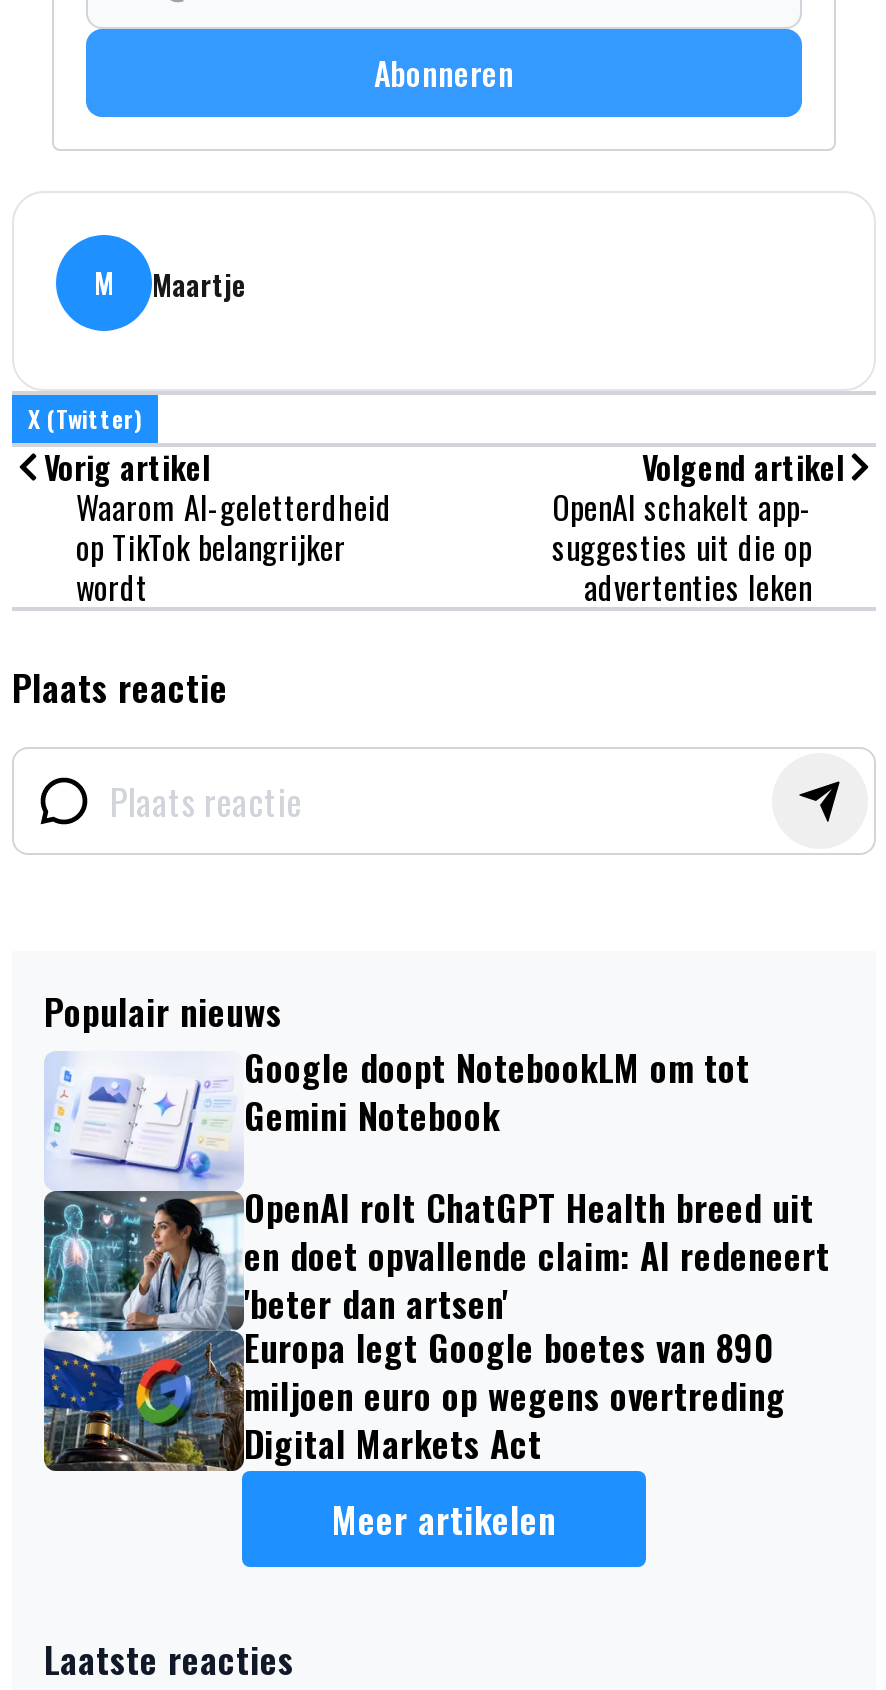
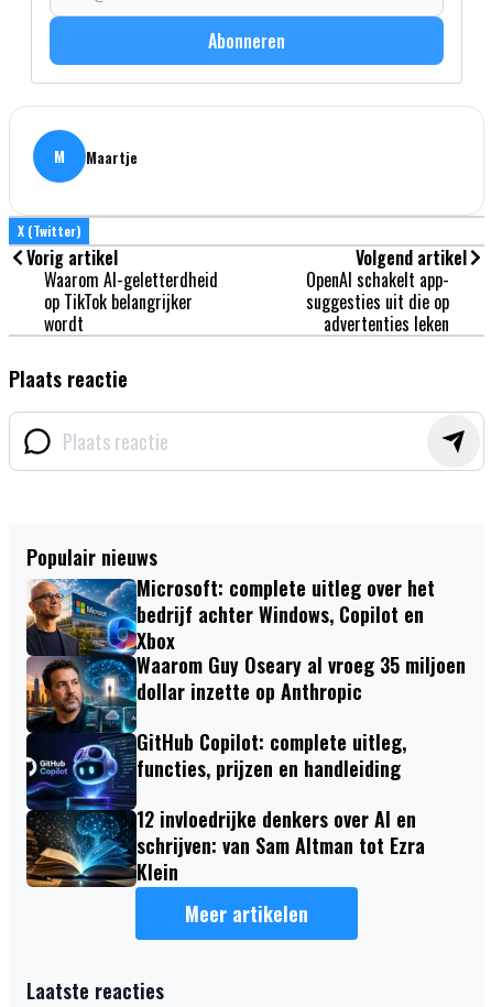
[42,1042,830,1472] [image] | Google doopt NotebookLM om tot | Gemini Notebook | OpenAI rolt ChatGPT Health breed uit | en doet opvallende claim: AI redeneert | 'beter dan artsen' | Europa legt Google boetes van 890 | miljoen euro op wegens overtreding | Digital Markets Act -> [25,573,466,888] [image] | Microsoft: complete uitleg over het | bedrijf achter Windows, Copilot en | Xbox | Waarom Guy Oseary al vroeg 35 miljoen | dollar inzette op Anthropic | GitHub Copilot: complete uitleg, | functies, prijzen en handleiding | 12 invloedrijke denkers over AI en | schrijven: van Sam Altman tot Ezra | Klein

